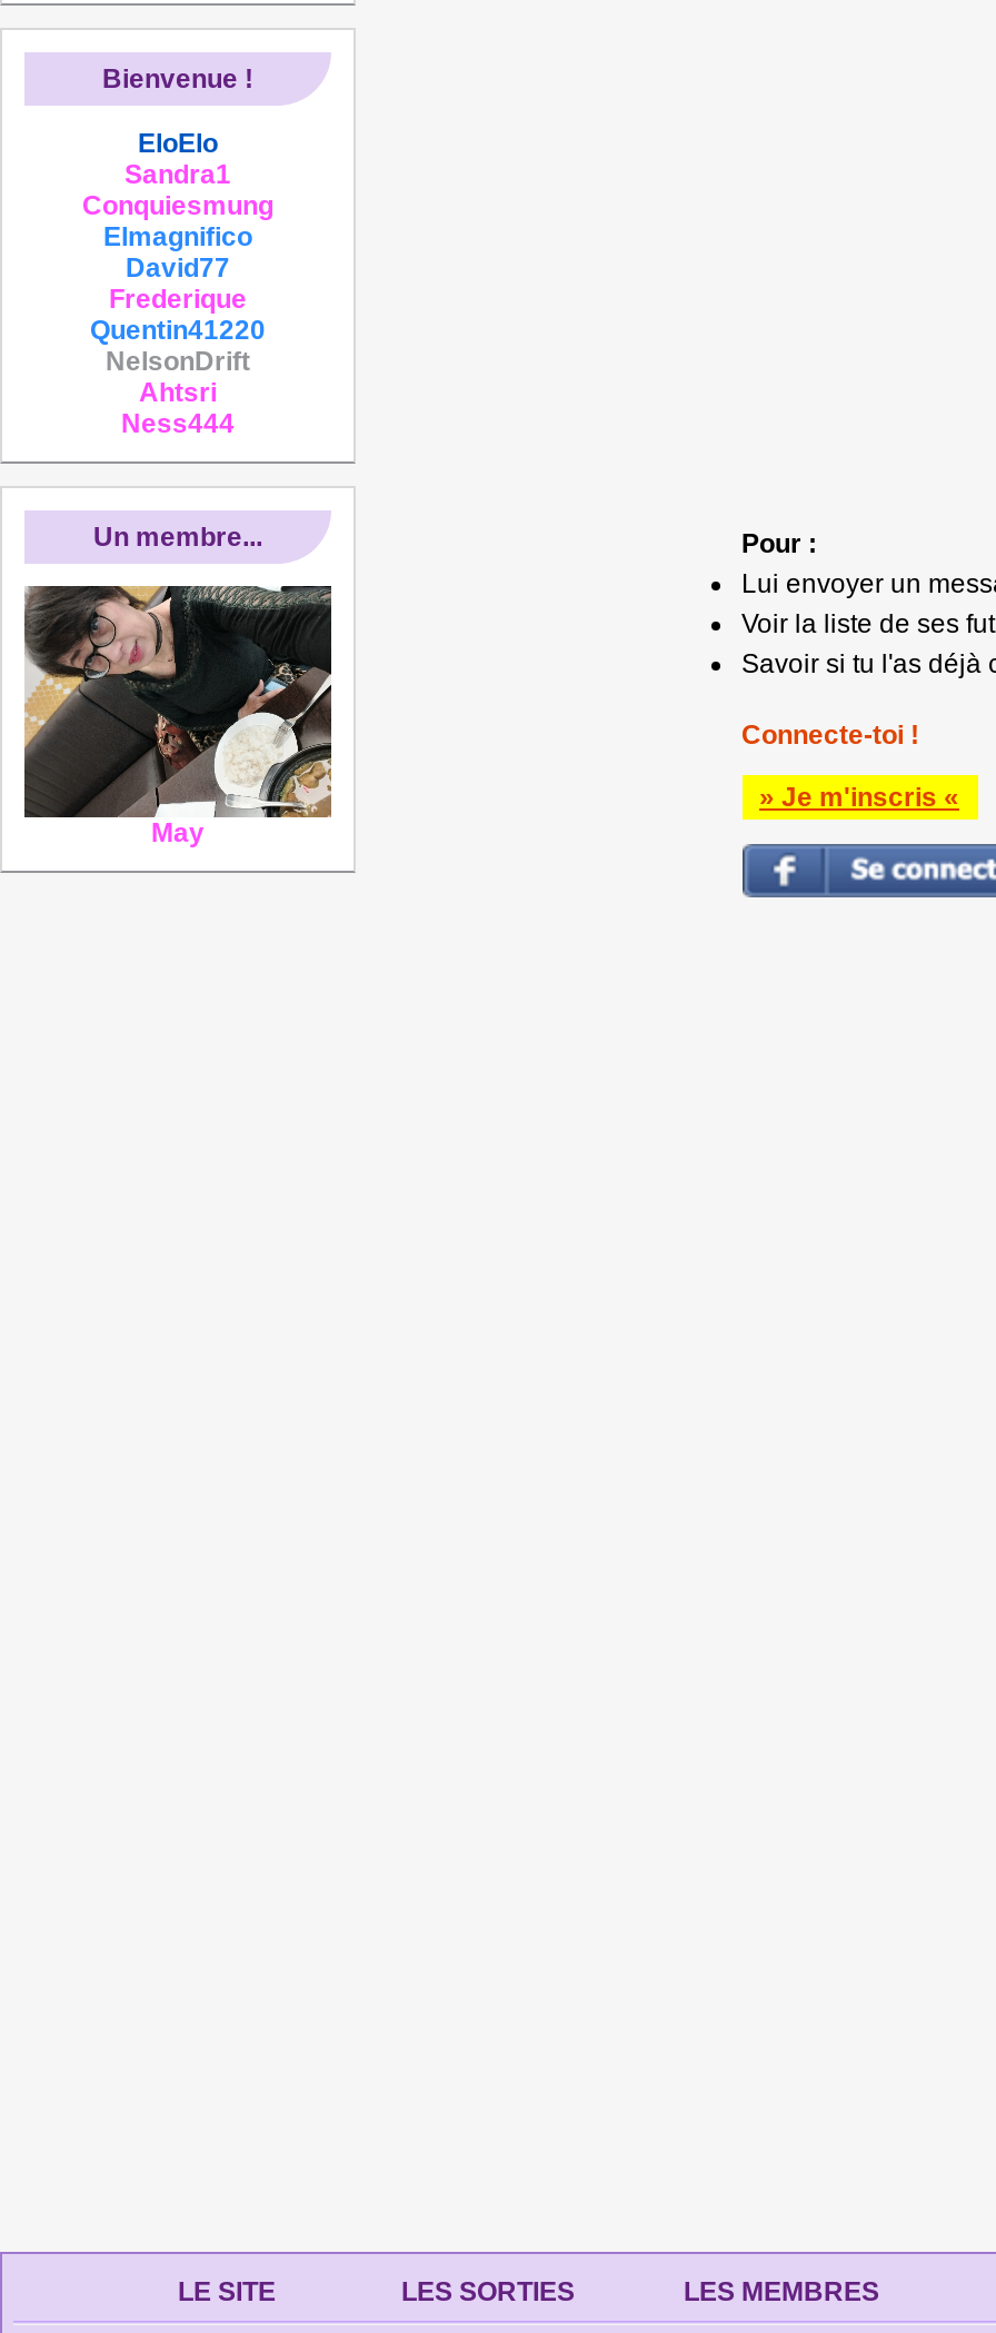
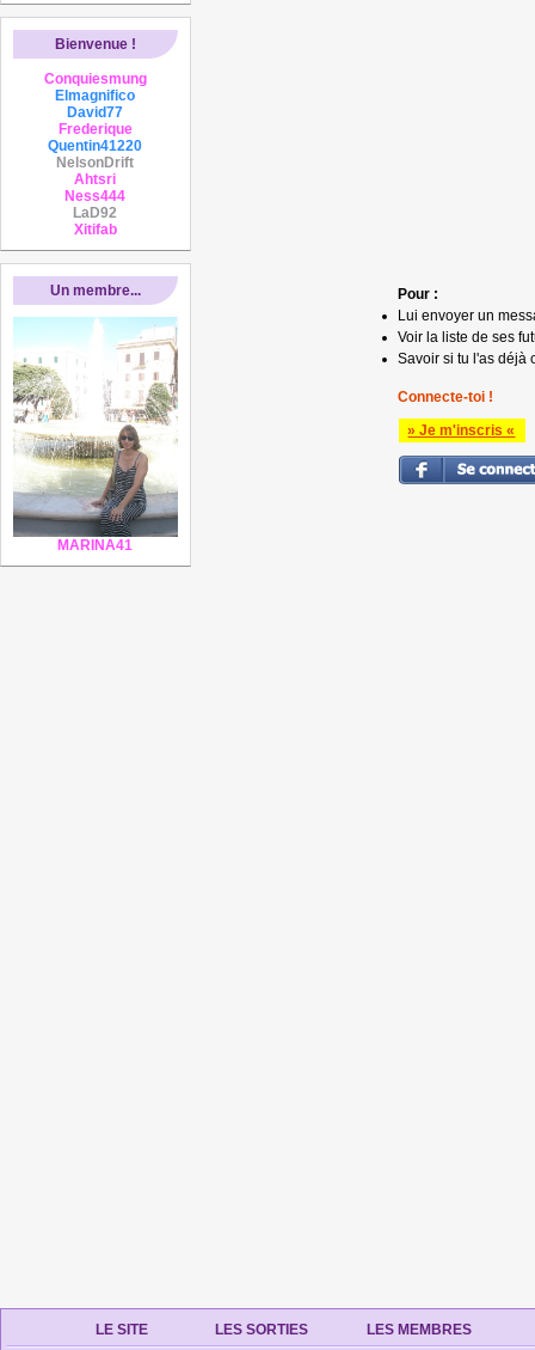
[124,128,231,190] EloElo | Sandra1 -> none
moved [82,190,273,439] -> [44,71,147,204]: Conquiesmung | Elmagnifico | David77 | Frederique | Quentin41220 | NelsonDrift | Ahtsri | Ness444
none -> [73,204,118,238] LaD92 | Xitifab
[22,584,333,848] [image] | May -> [12,317,179,554] [image] | MARINA41

